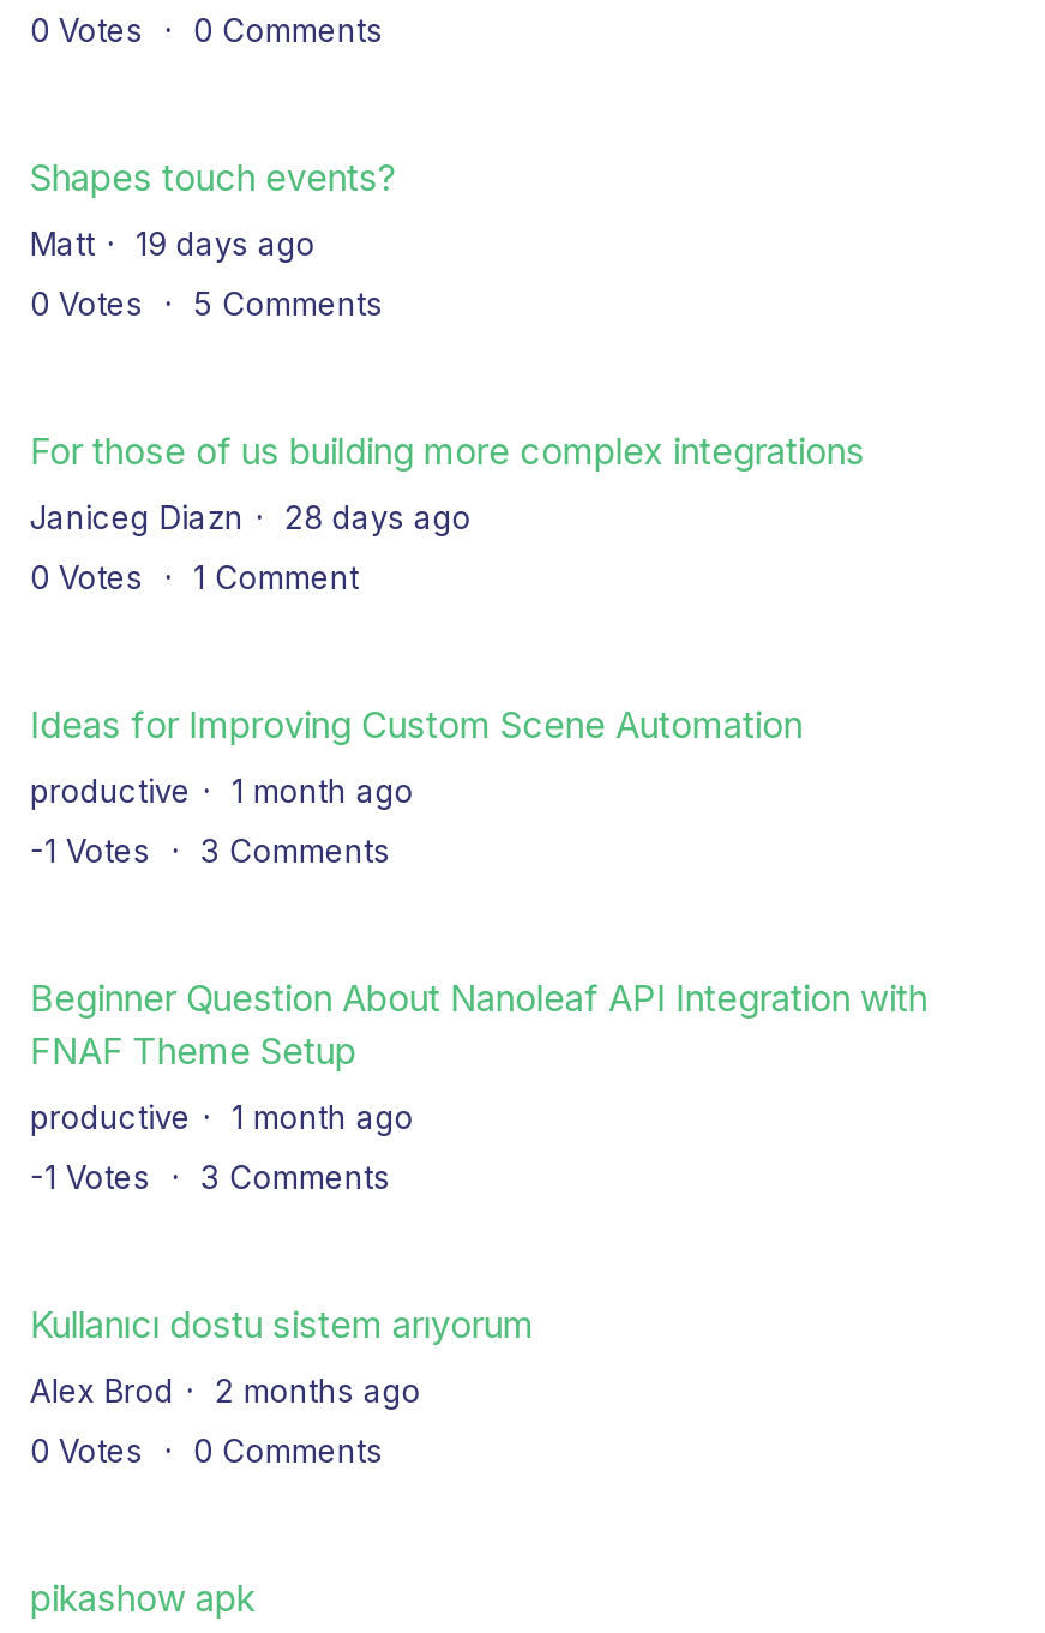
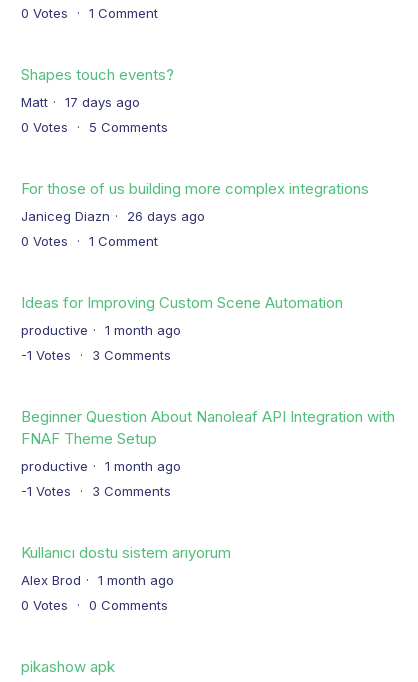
[30,11,382,49] 0 Votes 0 Comments -> [21,5,158,21] 0 Votes 1 Comment
[30,224,315,263] Matt 19 days ago -> [21,94,140,110] Matt 17 days ago
[30,498,471,536] Janiceg Diazn 28 days ago -> [21,208,205,224] Janiceg Diazn 26 days ago
[30,1371,421,1410] Alex Brod 2 months ago -> [21,572,174,588] Alex Brod 1 month ago

